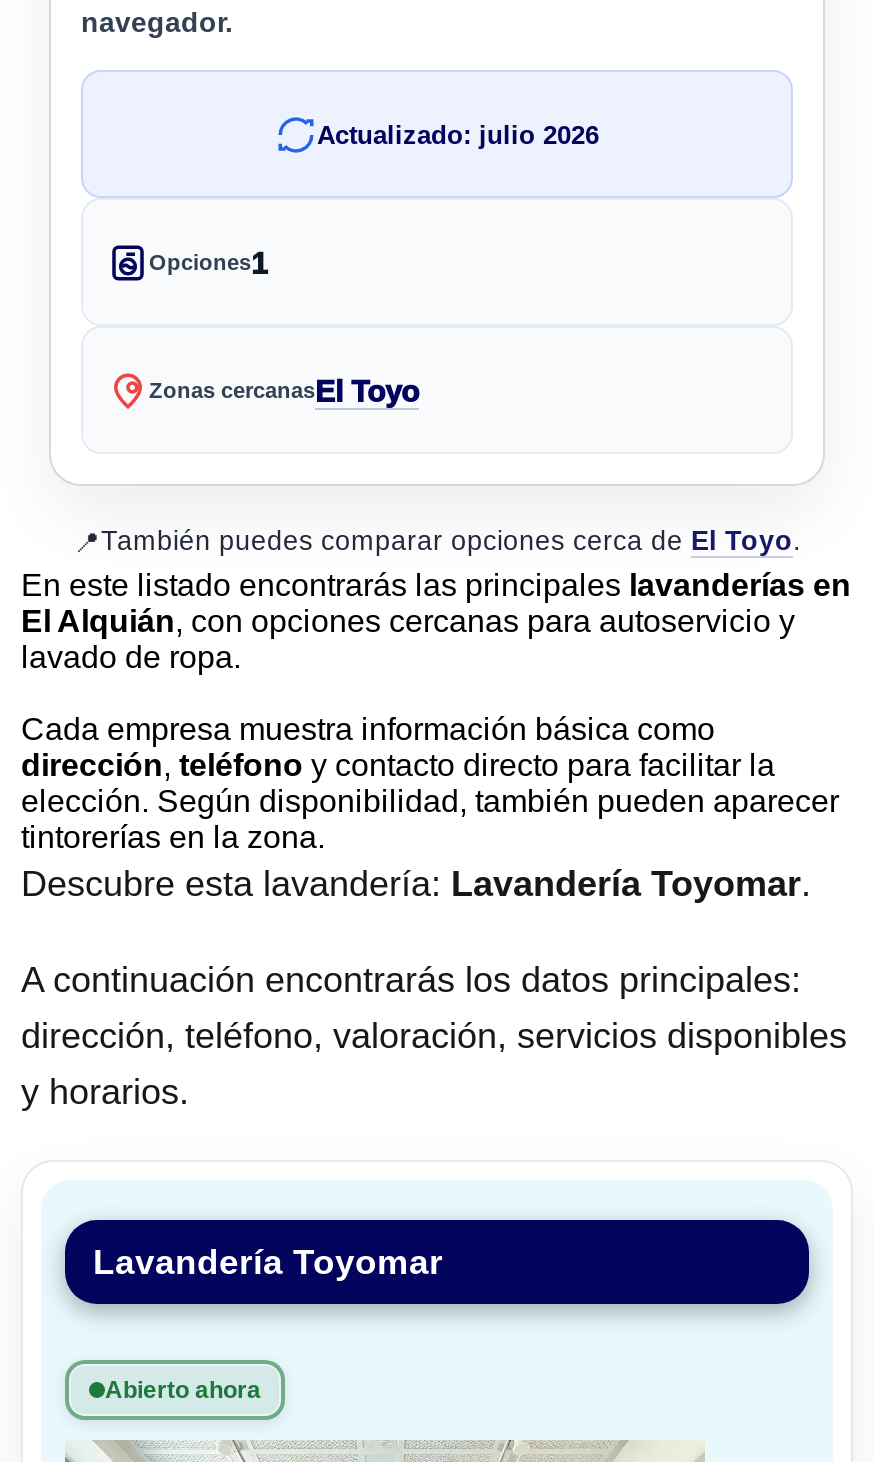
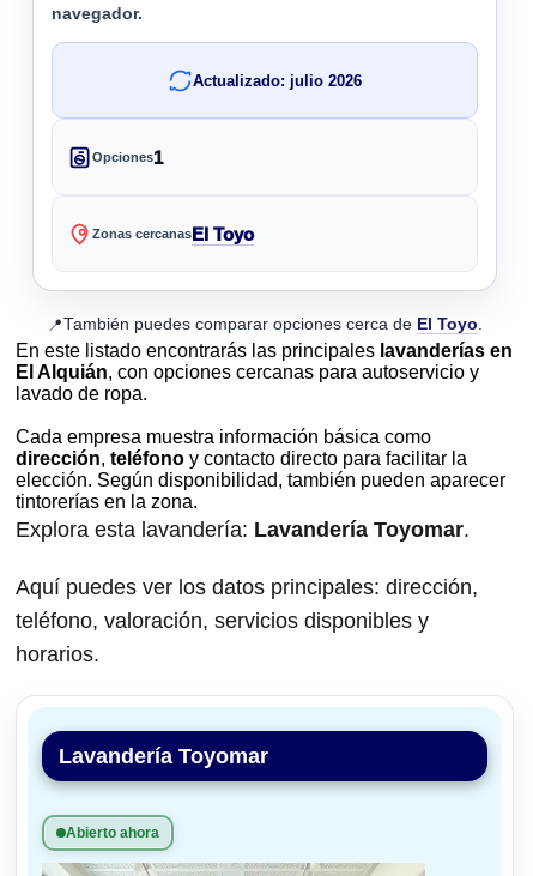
[21,864,811,904] Descubre esta lavandería: Lavandería Toyomar. -> [16,518,470,542] Explora esta lavandería: Lavandería Toyomar.
[21,960,847,1112] A continuación encontrarás los datos principales: | dirección, teléfono, valoración, servicios disponibles | y horarios. -> [16,575,478,666] Aquí puedes ver los datos principales: dirección, | teléfono, valoración, servicios disponibles y | horarios.

